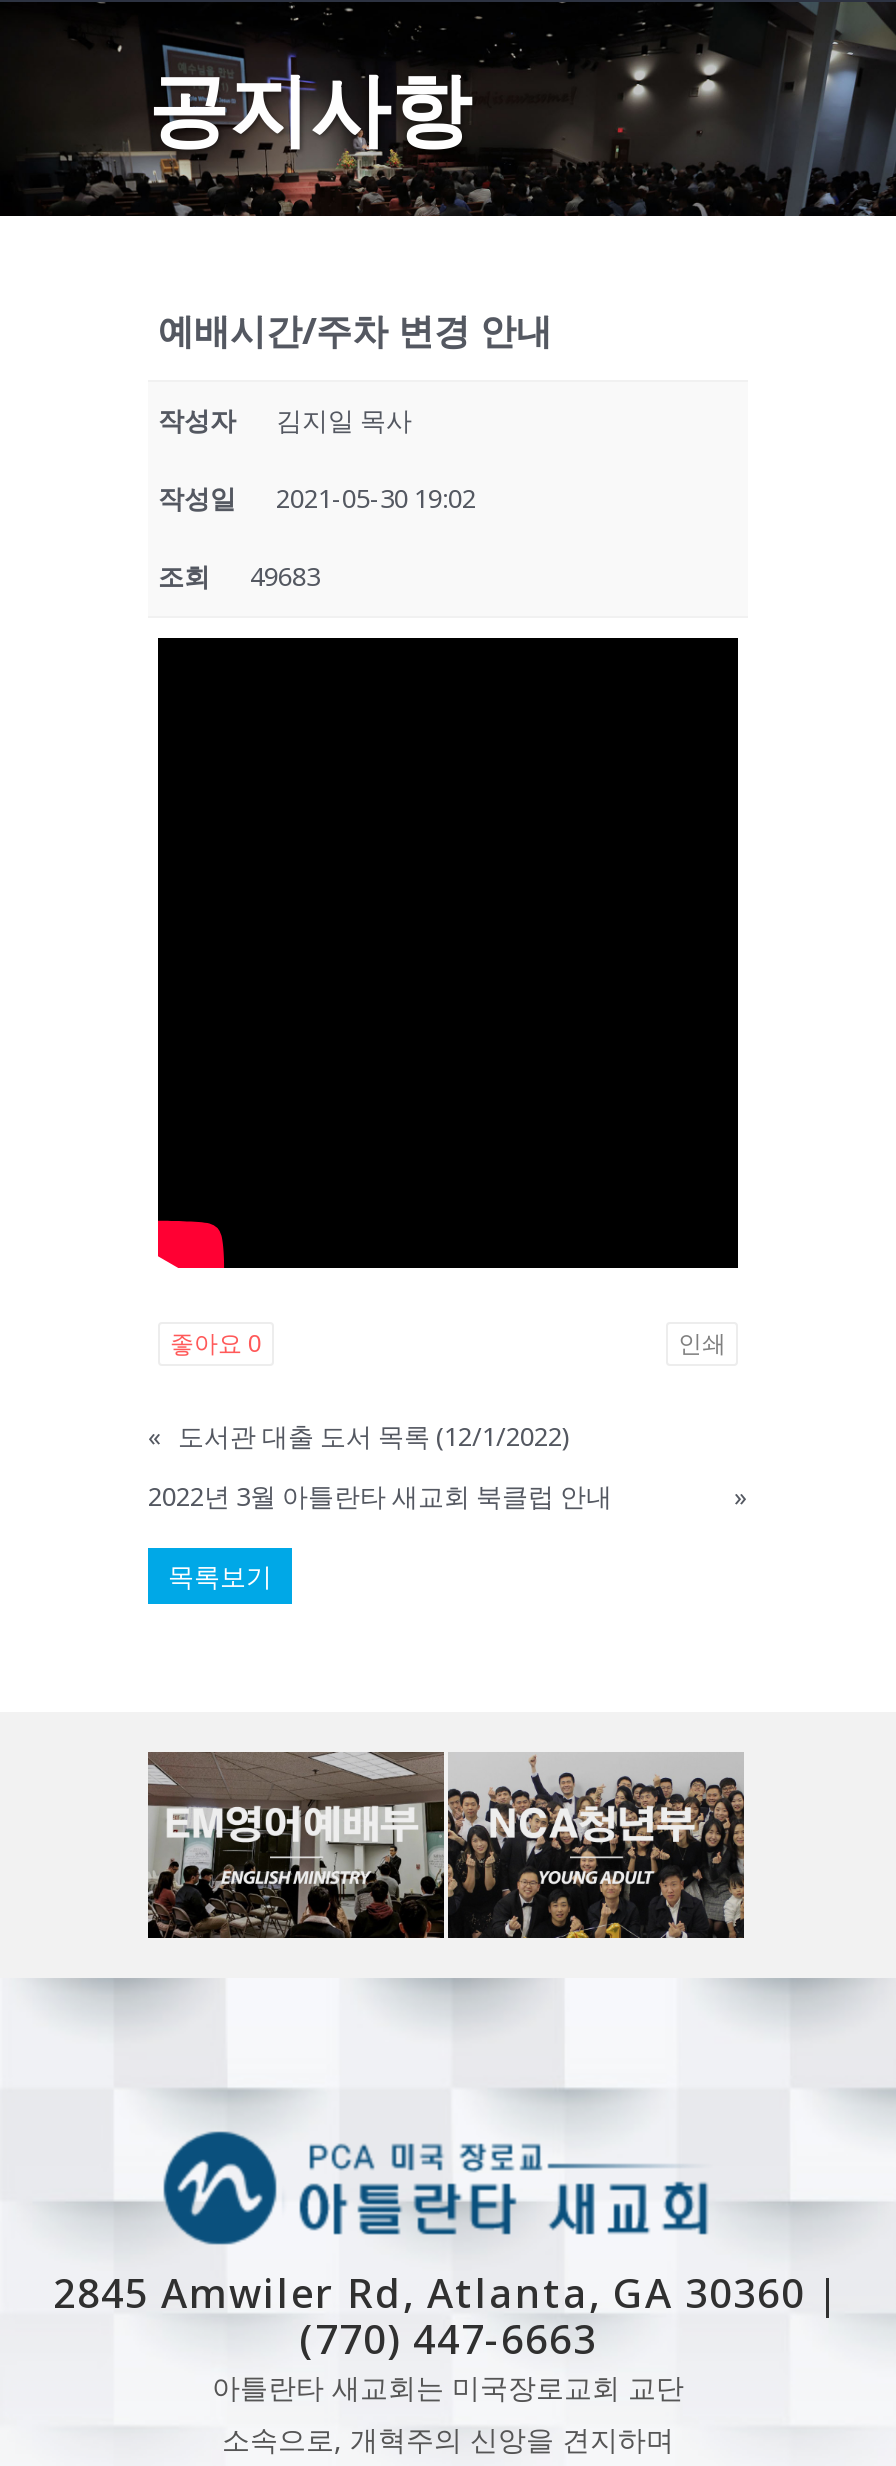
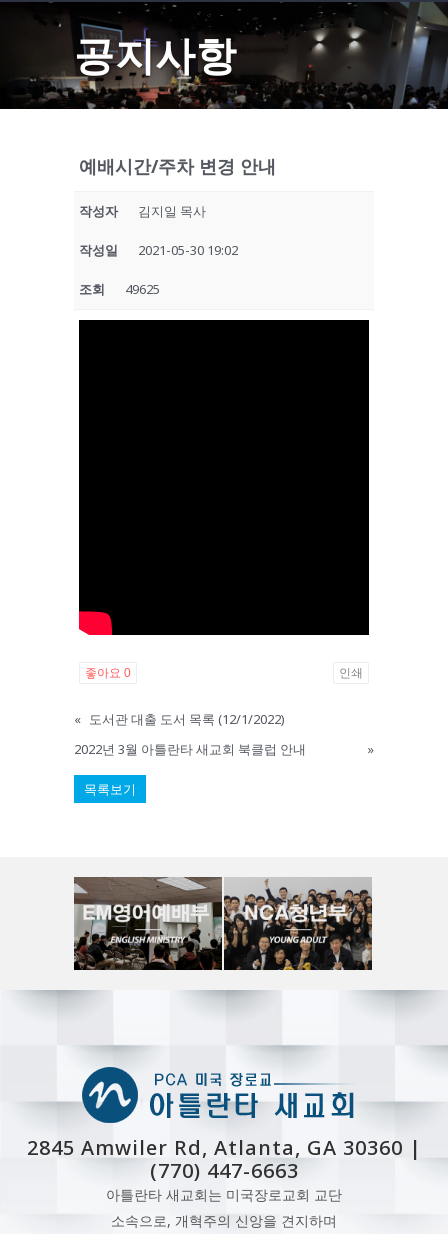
[158,559,320,595] 조회 49683 -> [79,280,160,298] 조회 49625

